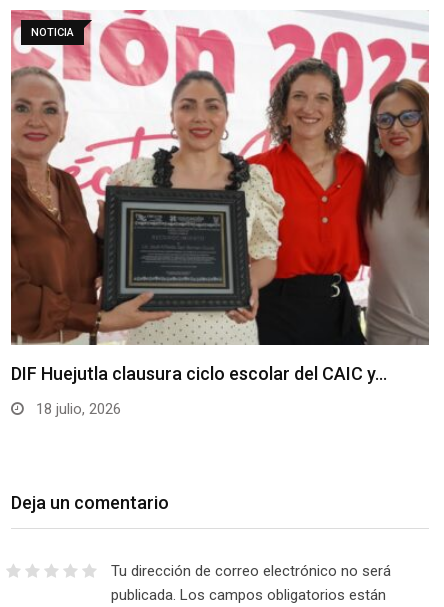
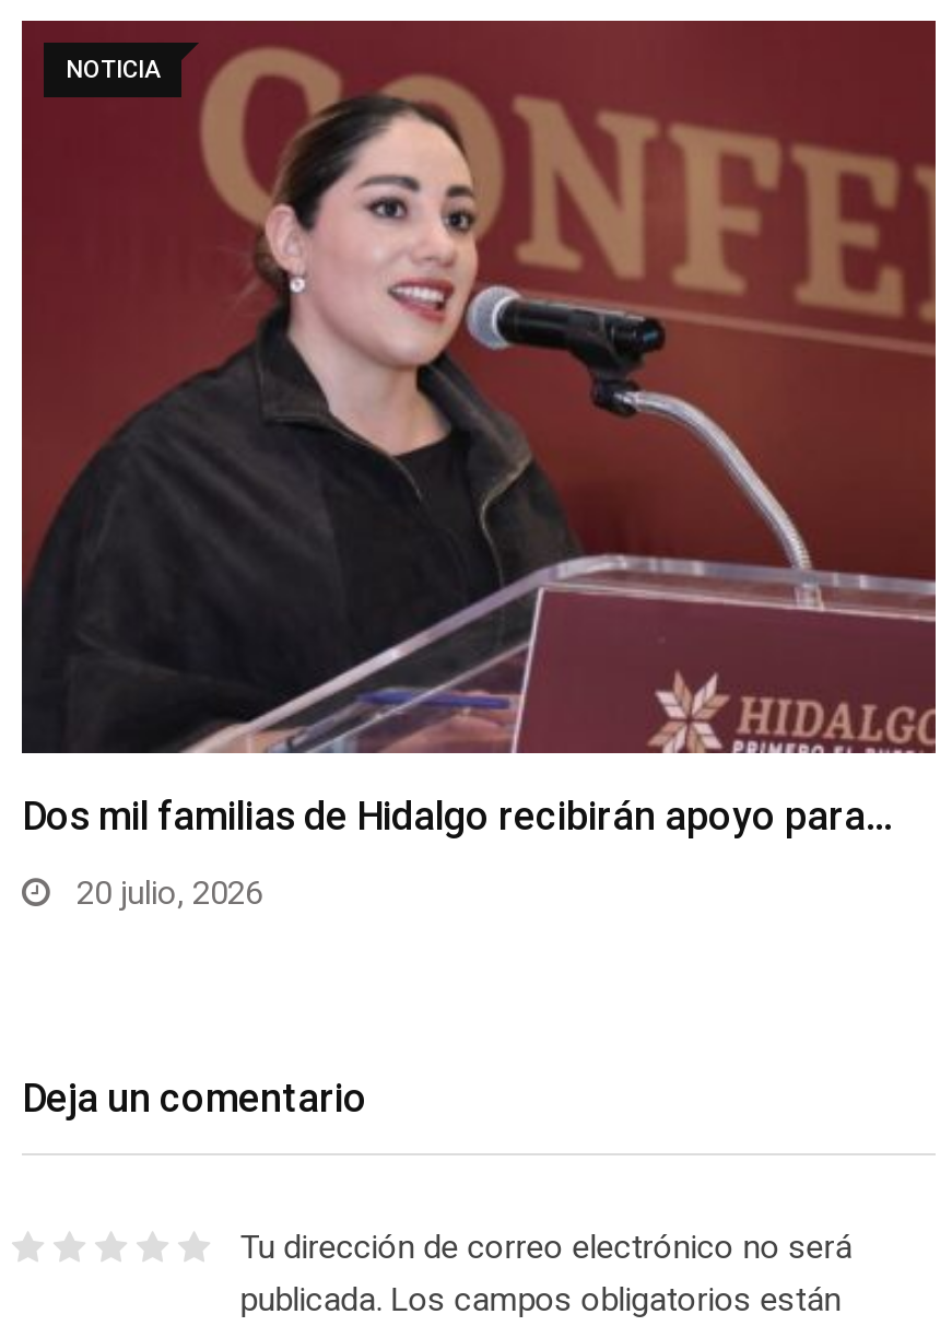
[10,9,430,383] [image] | DIF Huejutla clausura ciclo escolar del CAIC y… -> [20,19,938,837] [image] | Dos mil familias de Hidalgo recibirán apoyo para…
[32,399,121,417] 18 julio, 2026 -> [68,872,262,912] 20 julio, 2026

